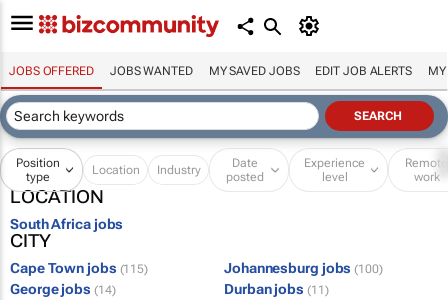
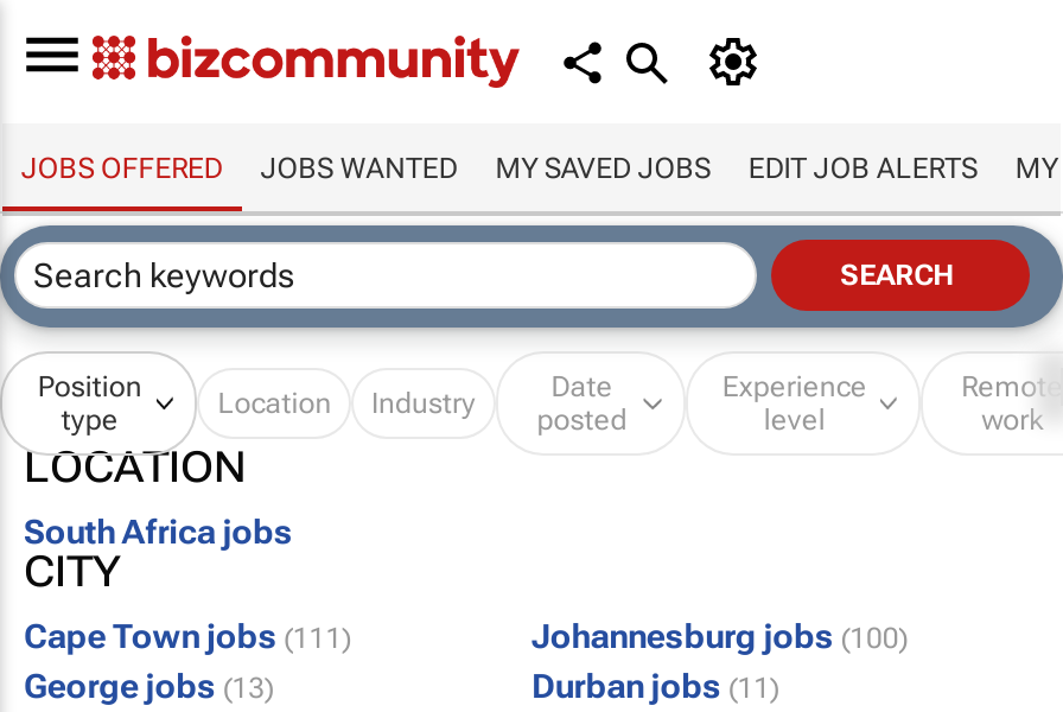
[10,260,148,276] Cape Town jobs (115) -> [24,616,351,654] Cape Town jobs (111)
[10,281,115,297] George jobs (14) -> [24,666,274,704] George jobs (13)

